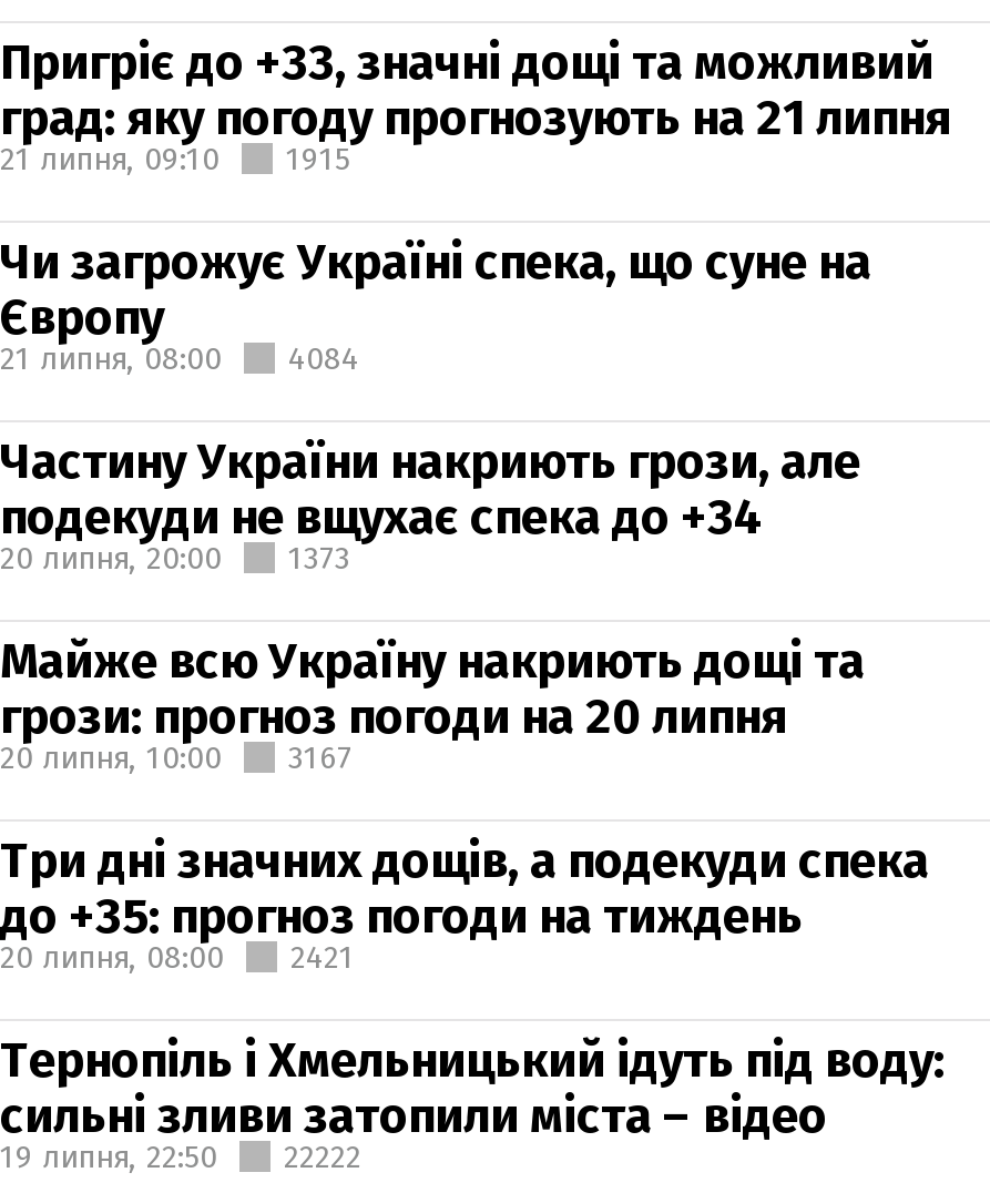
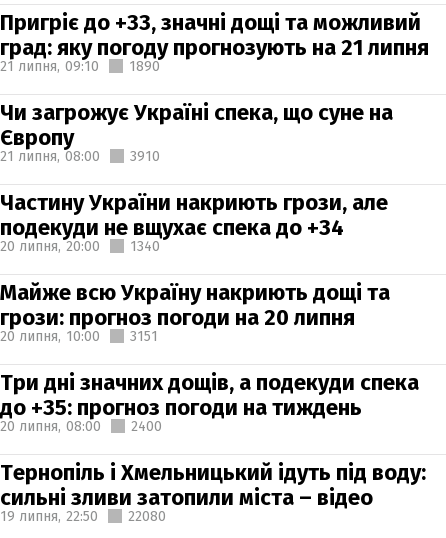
[286,140,350,177] 1915 -> [129,57,160,74] 1890
[0,339,359,377] 21 липня, 08:00 4084 -> [0,147,160,164] 21 липня, 08:00 3910
[0,539,350,577] 20 липня, 20:00 1373 -> [0,237,160,254] 20 липня, 20:00 1340
[0,738,353,776] 20 липня, 10:00 3167 -> [0,327,158,344] 20 липня, 10:00 3151
[0,938,355,976] 20 липня, 08:00 2421 -> [0,417,162,434] 20 липня, 08:00 2400
[0,1138,361,1175] 19 липня, 22:50 22222 -> [0,507,166,524] 19 липня, 22:50 22080

